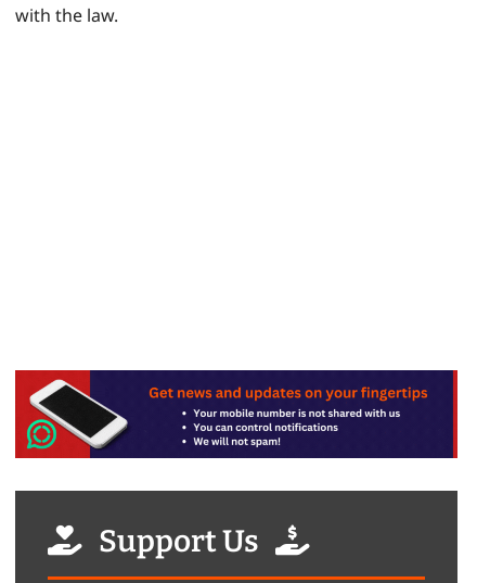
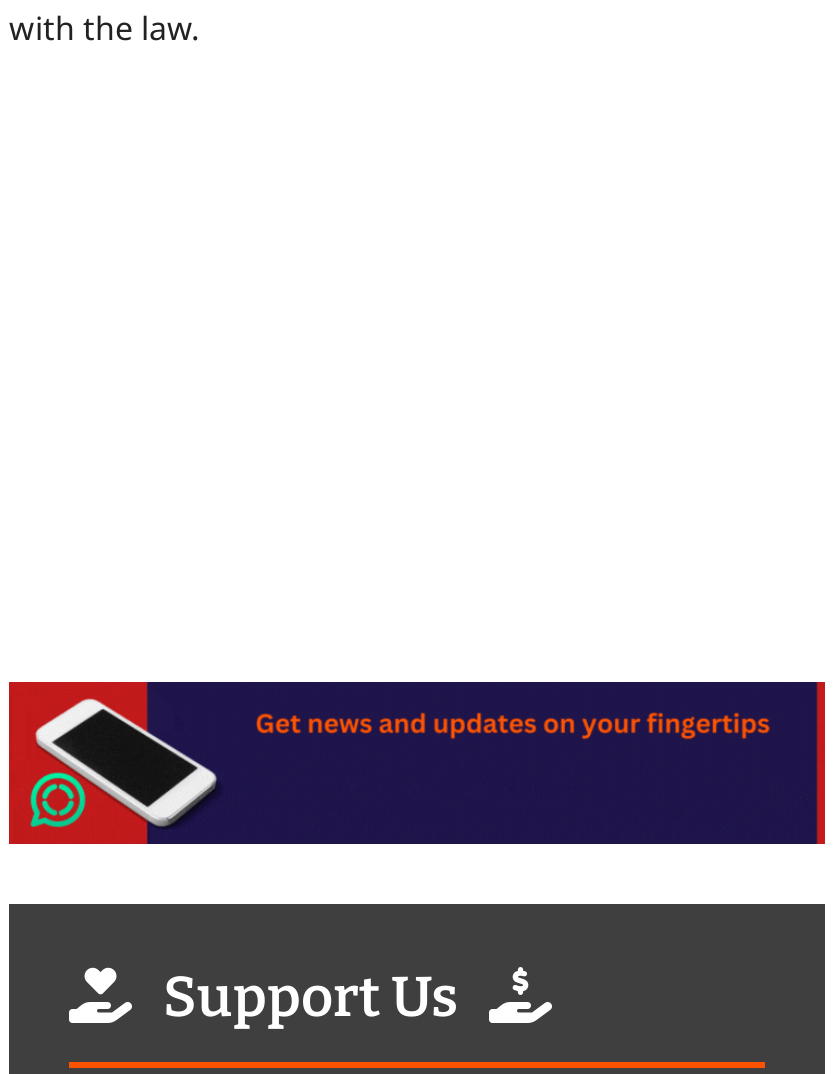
[181,408,401,448] [image] -> none

